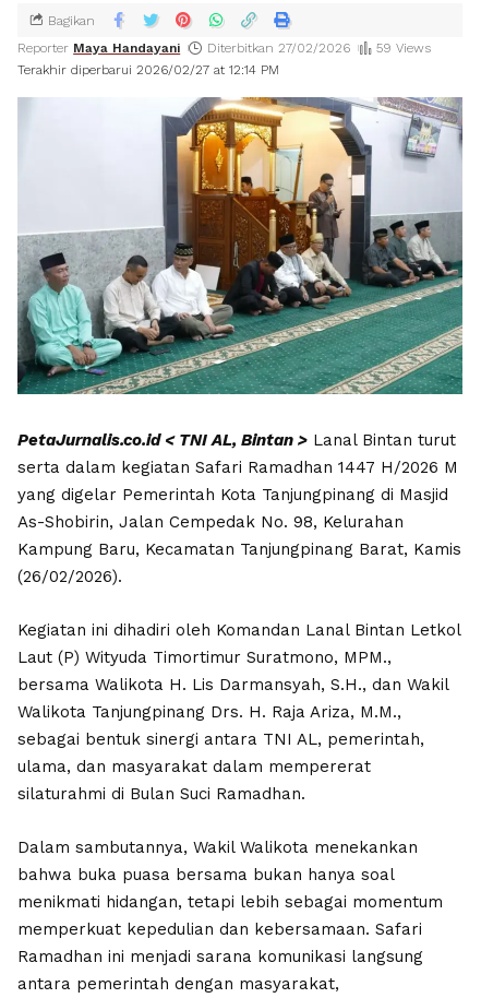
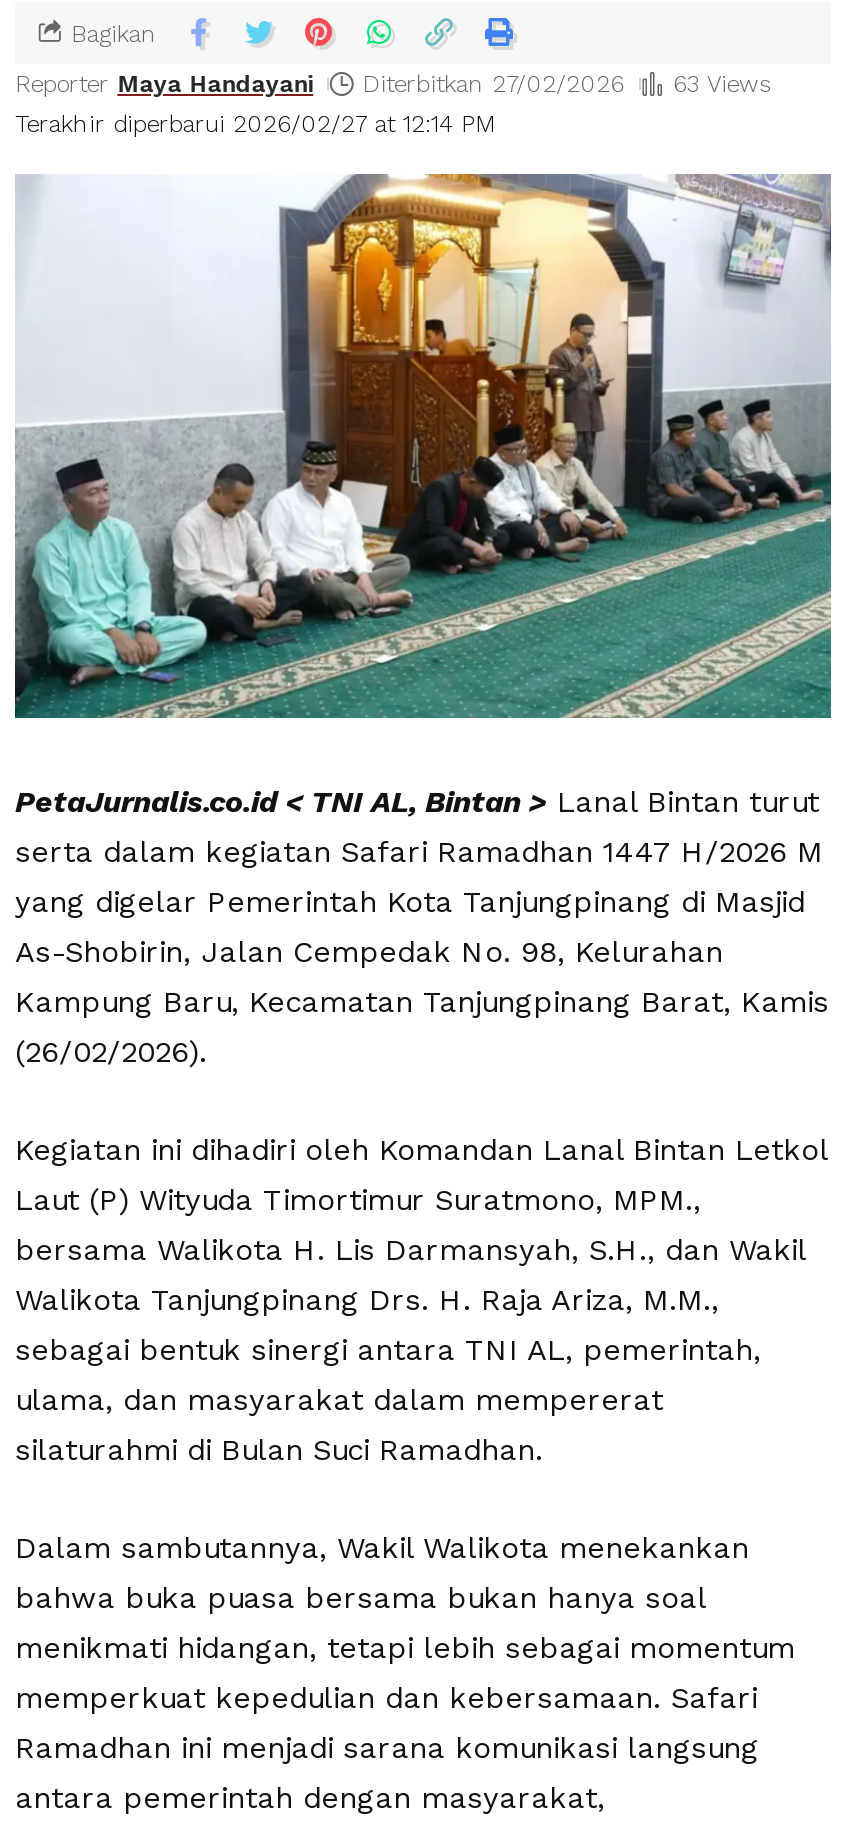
[17,40,431,56] Reporter Maya Handayani Diterbitkan 27/02/2026 59 Views -> [15,70,771,98] Reporter Maya Handayani Diterbitkan 27/02/2026 63 Views

